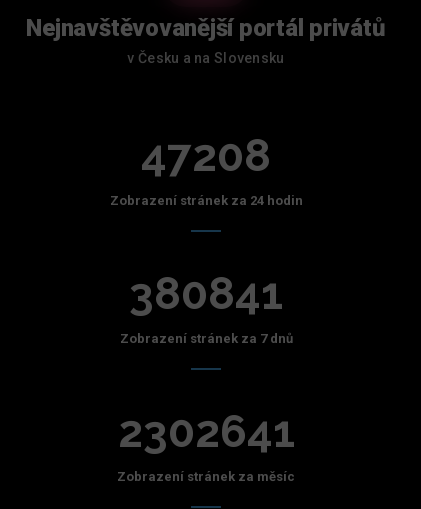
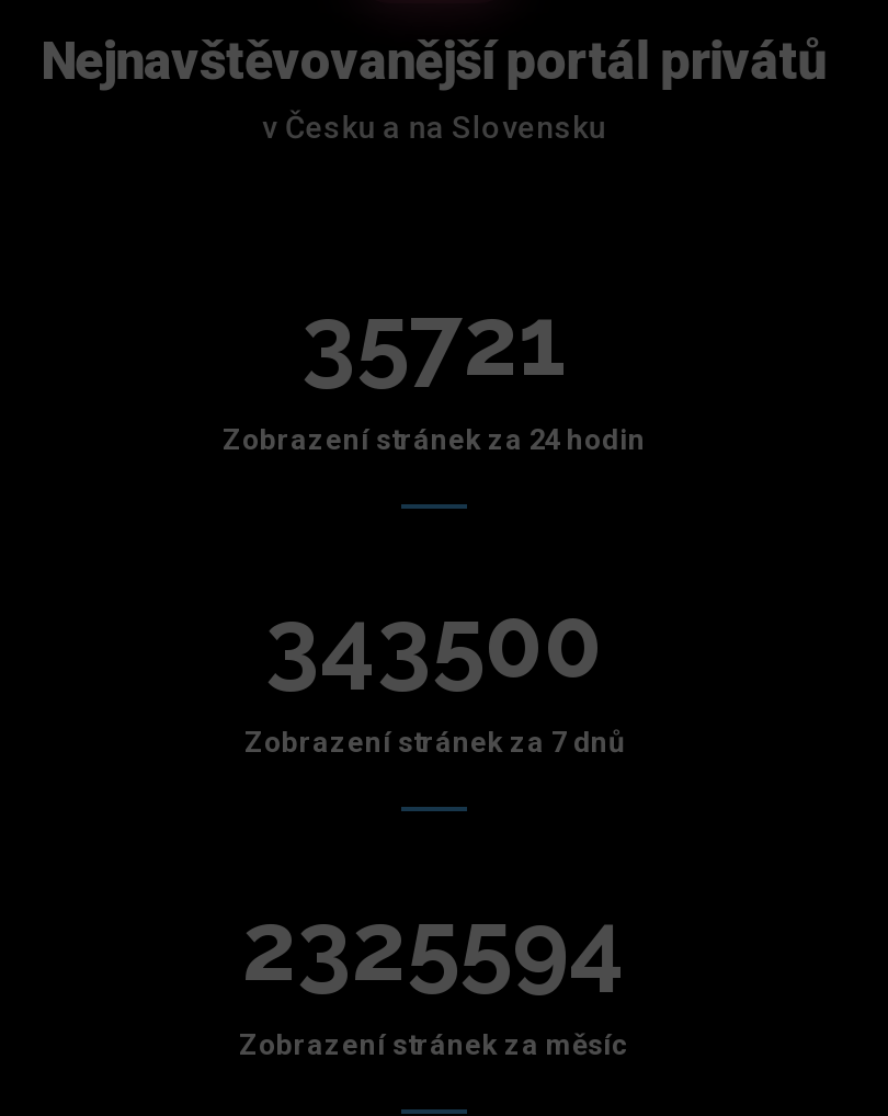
[141,130,271,181] 47208 -> [301,285,567,397] 35721
[129,268,283,319] 380841 -> [265,587,603,699] 343500
[117,406,294,457] 2302641 -> [242,890,626,1002] 2325594

